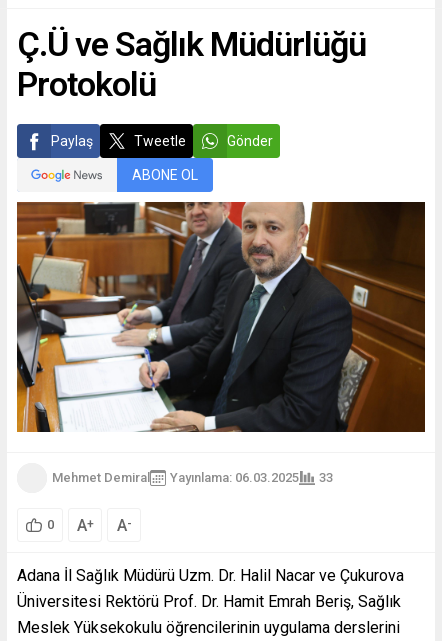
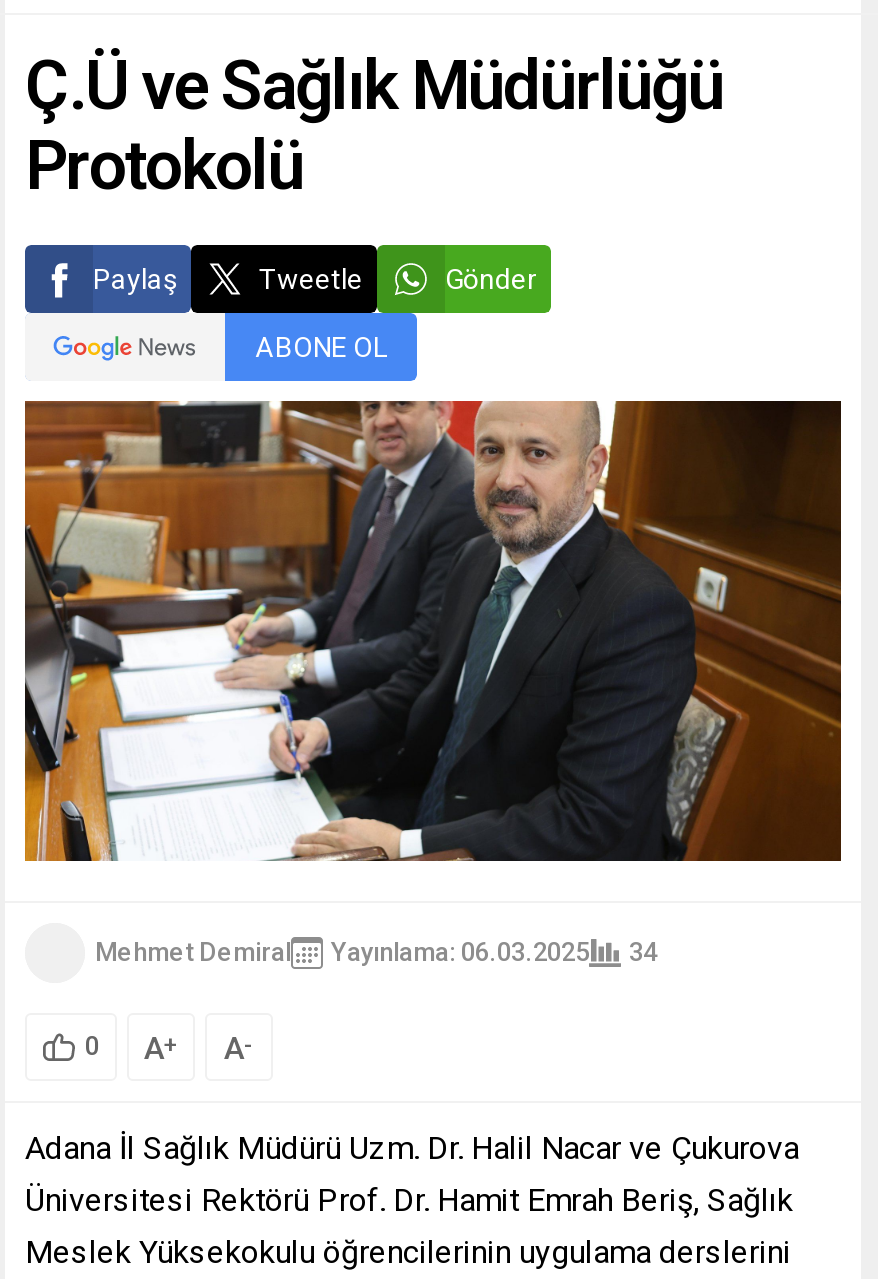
[52,470,333,485] Mehmet Demiral Yayınlama: 06.03.2025 33 -> [95,937,657,967] Mehmet Demiral Yayınlama: 06.03.2025 34

